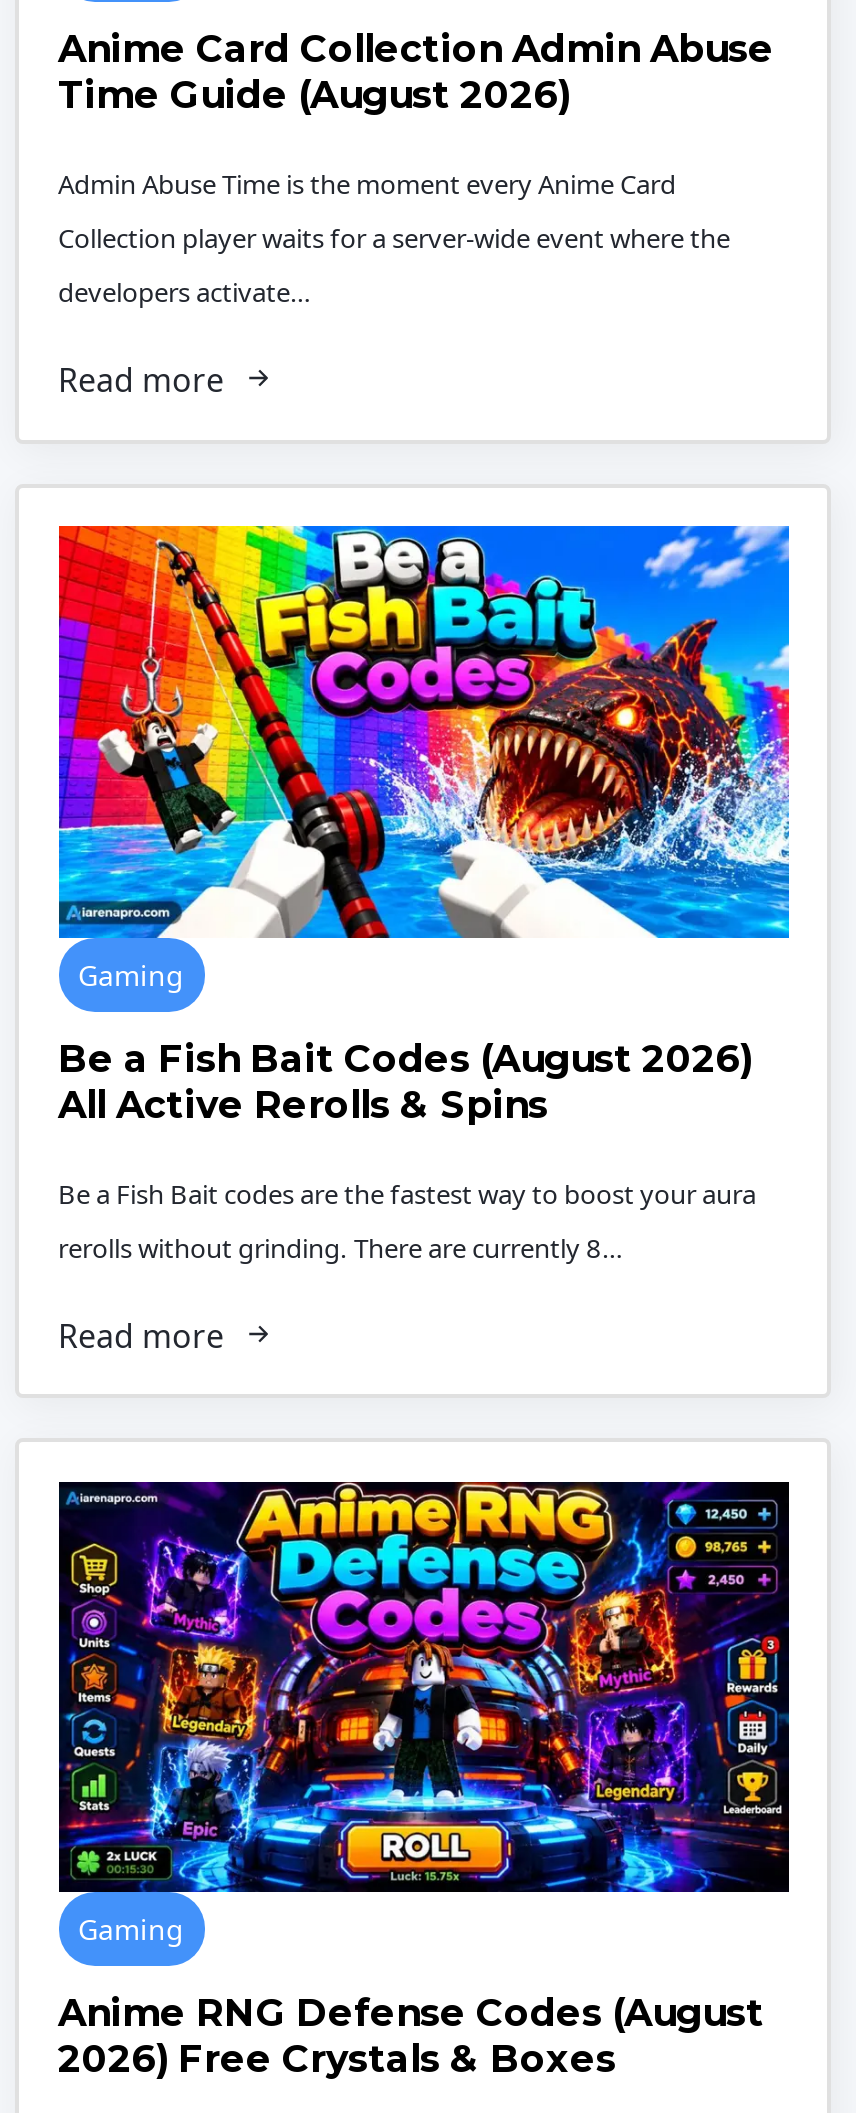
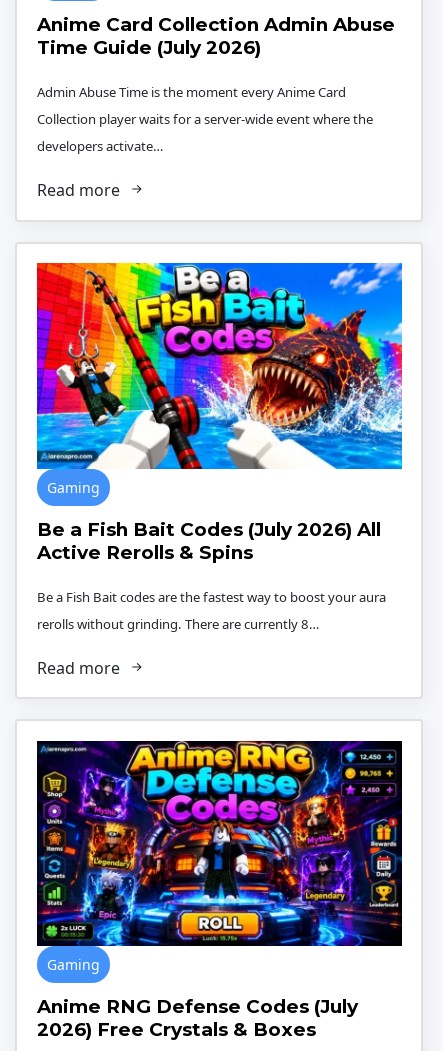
[58,72,570,118] Time Guide (August 2026) -> [36,36,260,59] Time Guide (July 2026)
[58,1035,752,1127] Be a Fish Bait Codes (August 2026) | All Active Rerolls & Spins -> [36,518,380,564] Be a Fish Bait Codes (July 2026) All | Active Rerolls & Spins
[58,1990,764,2036] Anime RNG Defense Codes (August -> [36,995,357,1018] Anime RNG Defense Codes (July

